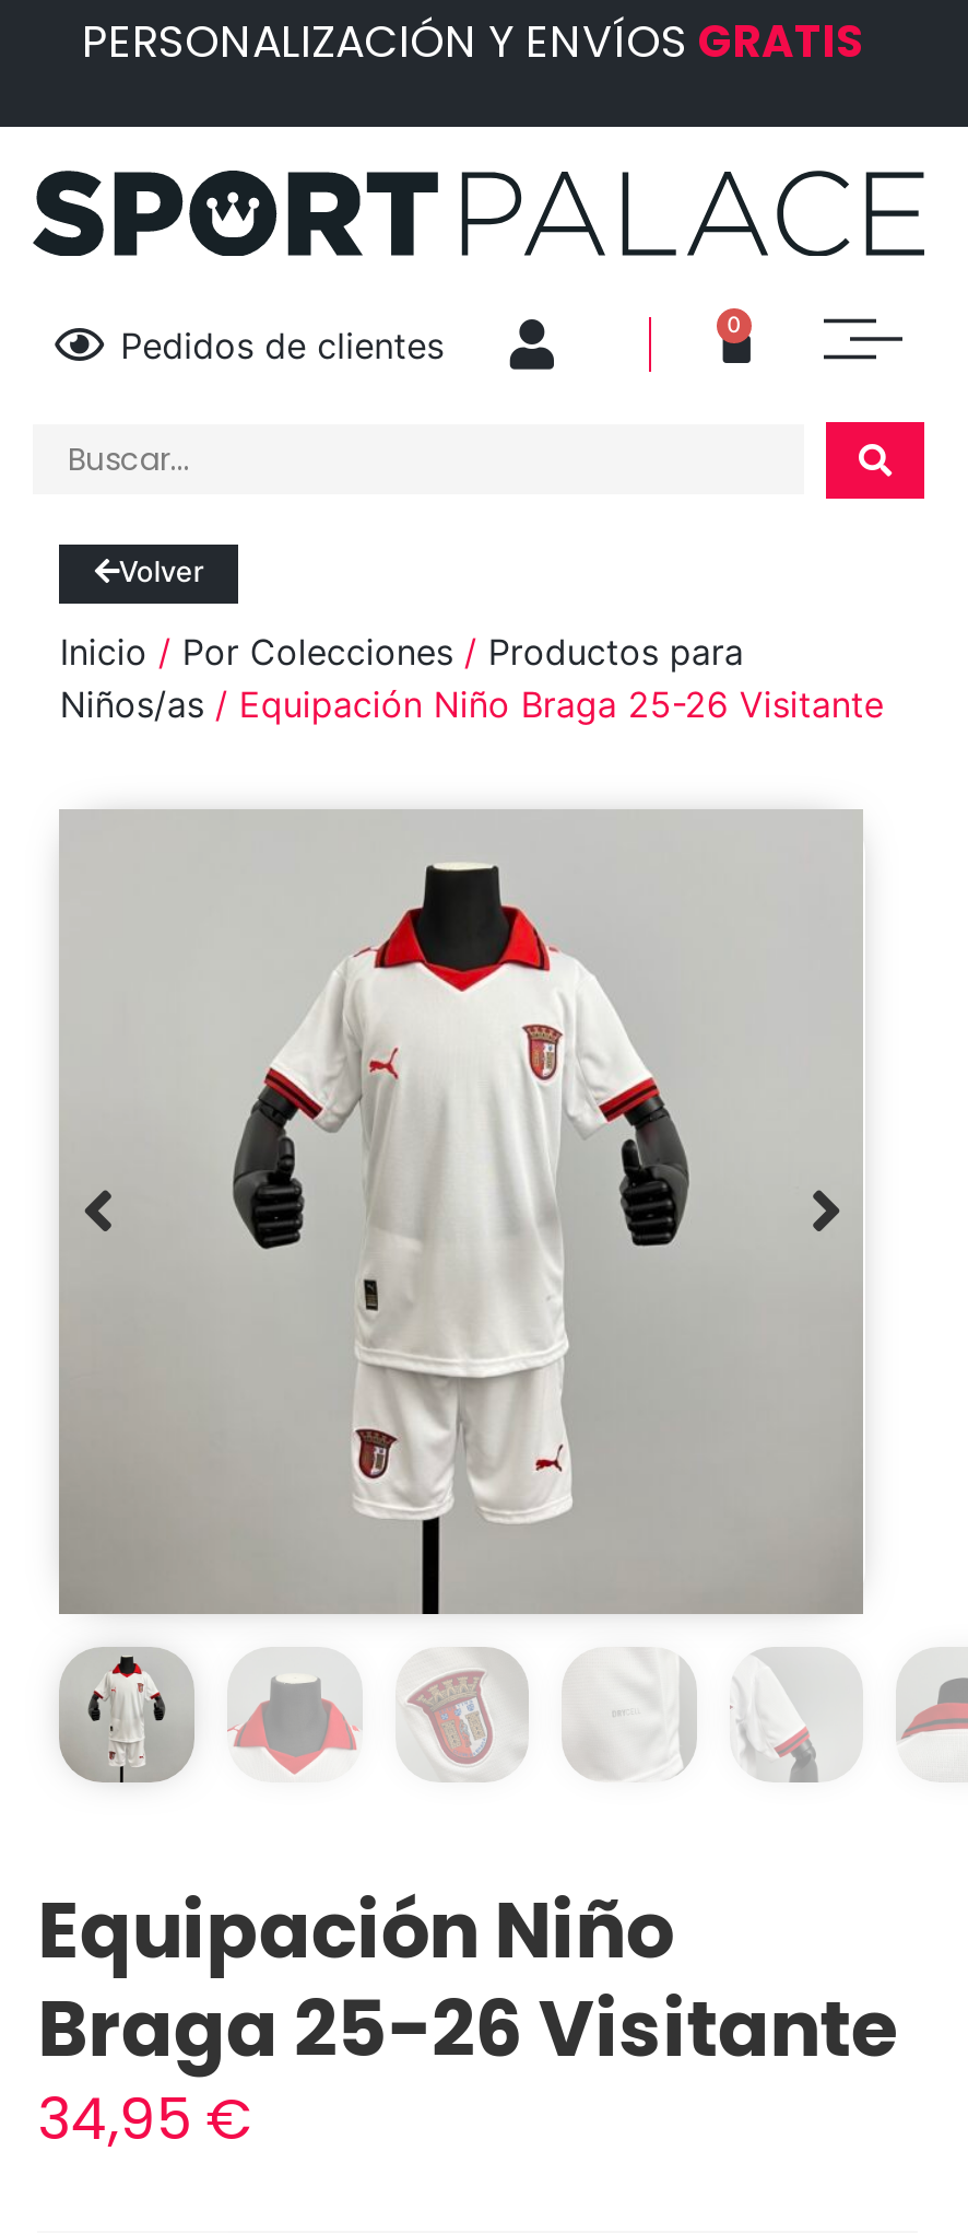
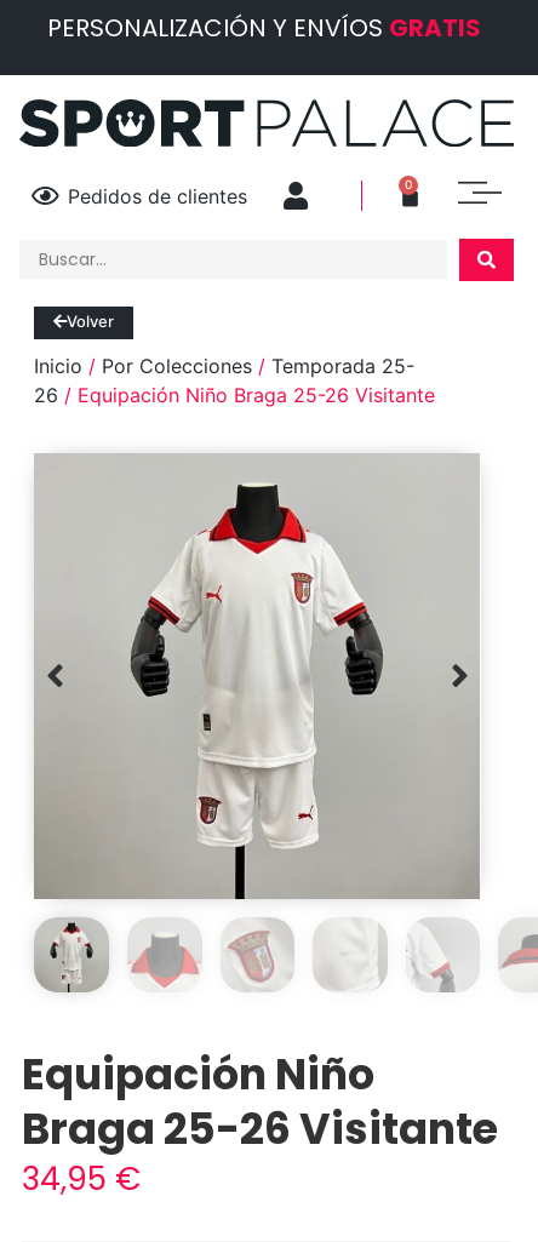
[60,630,744,673] Inicio / Por Colecciones / Productos para -> [34,354,415,378] Inicio / Por Colecciones / Temporada 25-
[60,682,884,726] Niños/as / Equipación Niño Braga 25-26 Visitante -> [34,383,435,407] 26 / Equipación Niño Braga 25-26 Visitante

